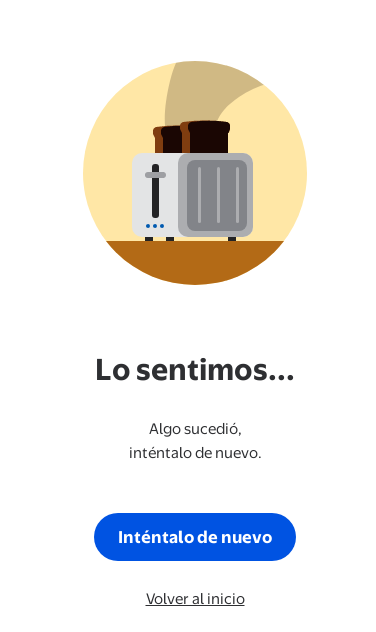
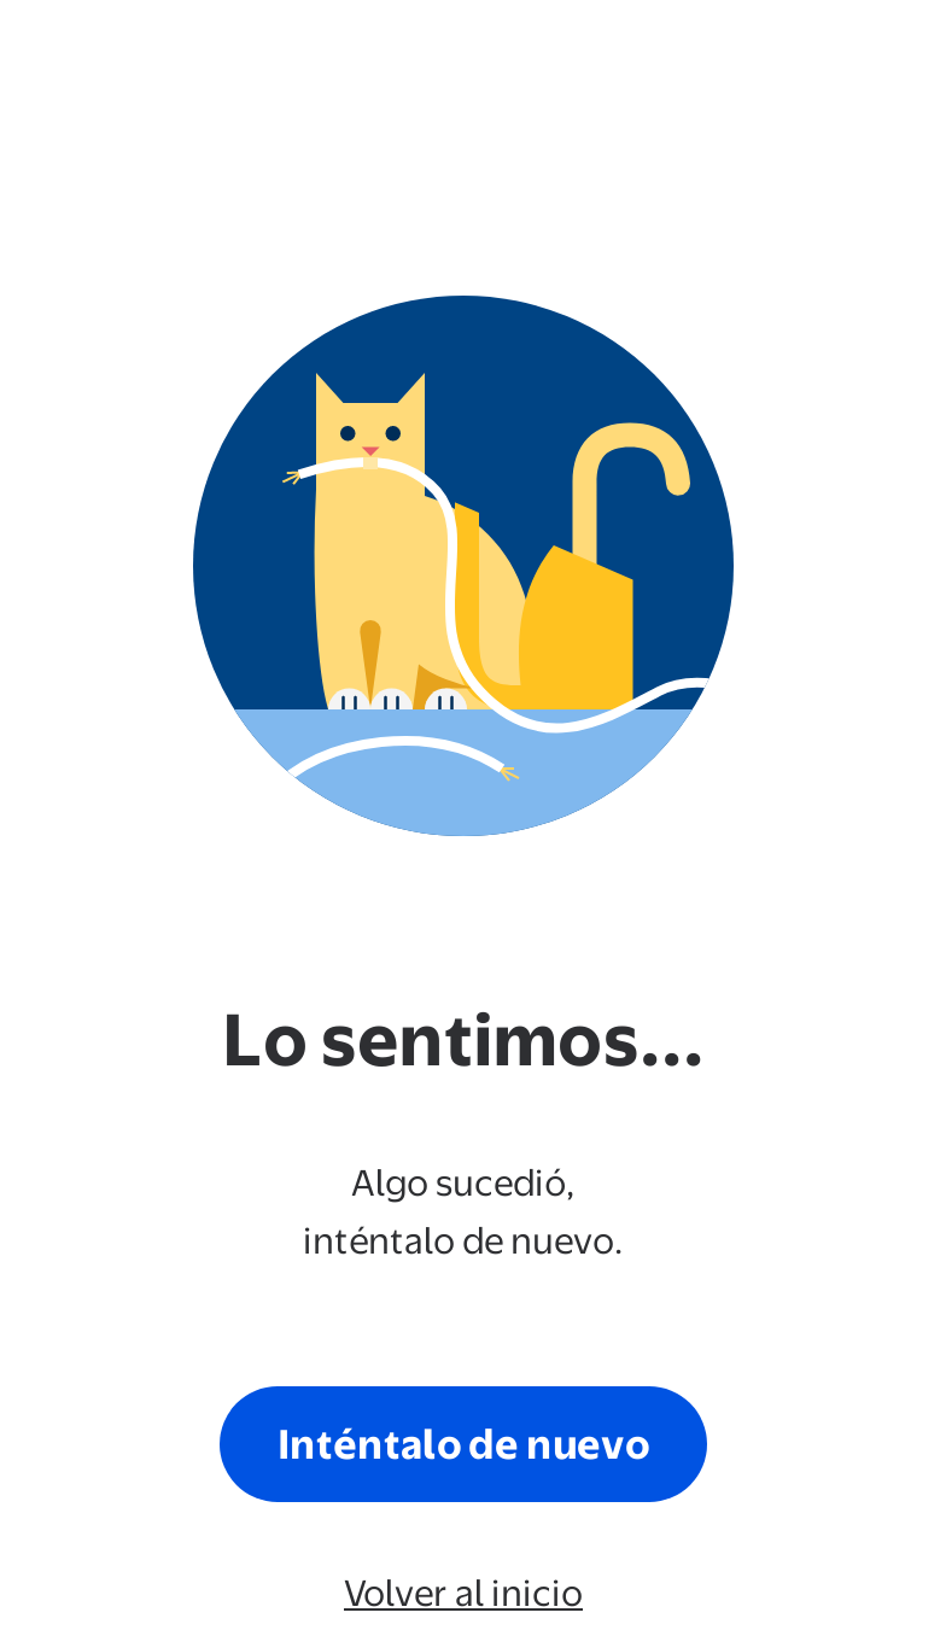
[83,61,307,286] [image] -> [191,293,736,839] [image]

